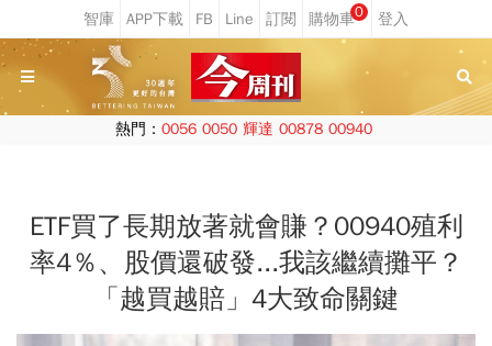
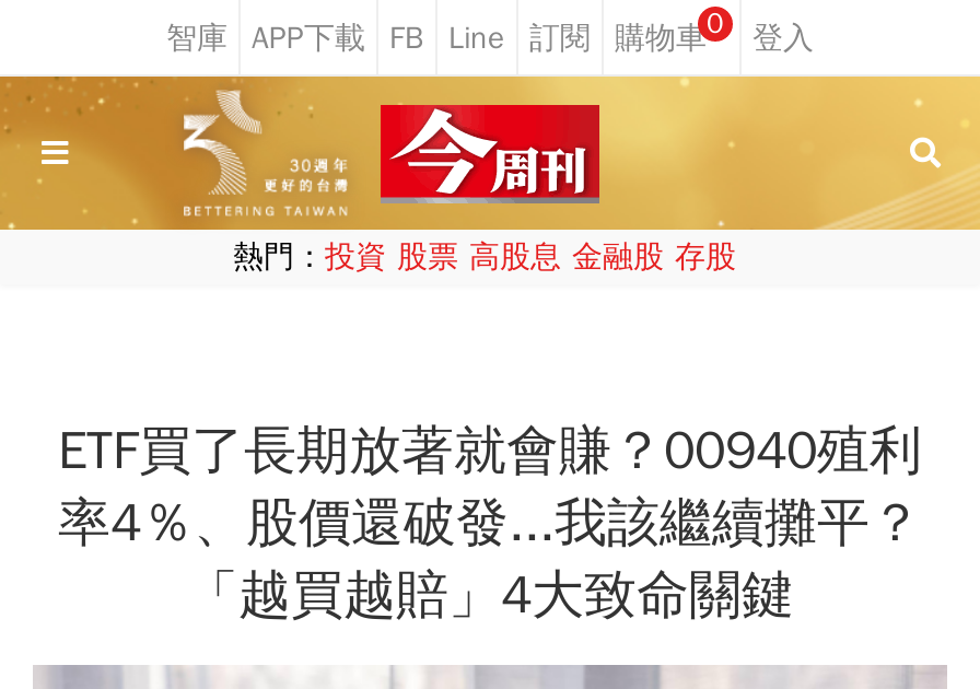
[115,120,372,138] 熱門：0056 0050 輝達 00878 00940 -> [233,238,736,276] 熱門：投資 股票 高股息 金融股 存股

